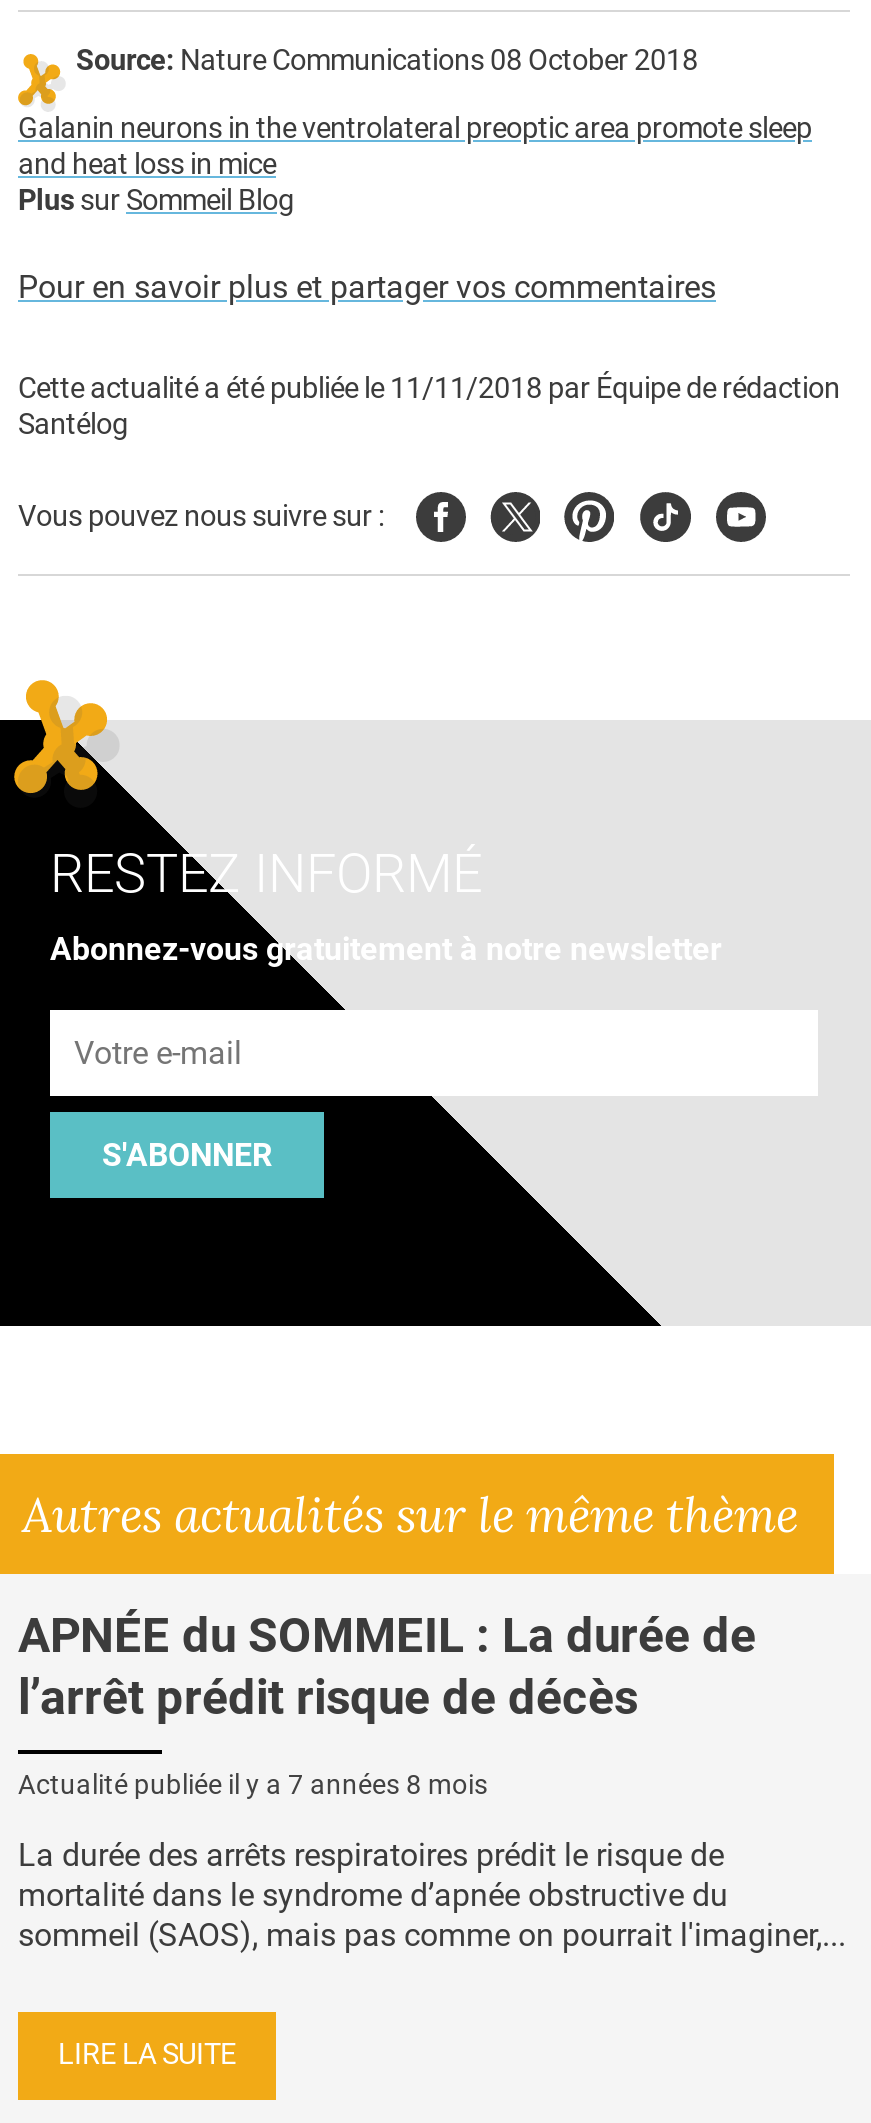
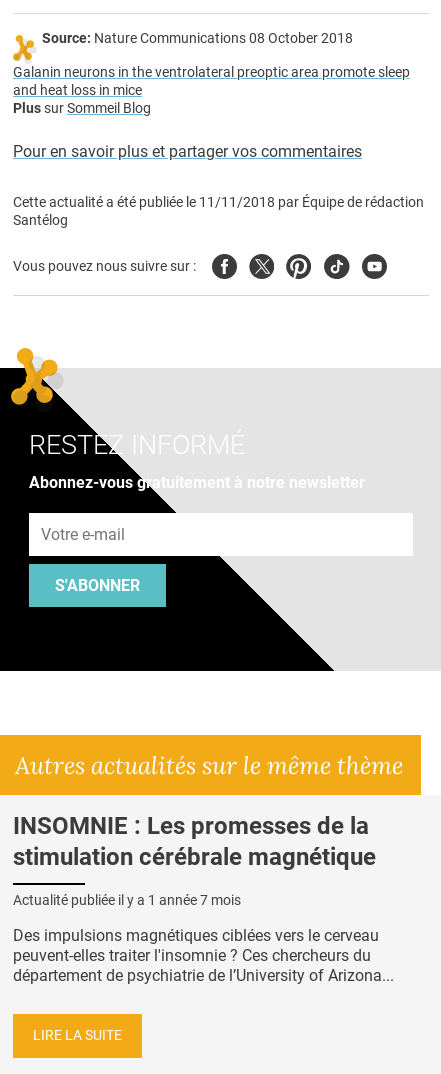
[18,1608,756,1726] APNÉE du SOMMEIL : La durée de | l’arrêt prédit risque de décès -> [13,812,376,871] INSOMNIE : Les promesses de la | stimulation cérébrale magnétique
[18,1767,488,1799] Actualité publiée il y a 7 années 8 mois -> [13,891,241,907] Actualité publiée il y a 1 année 7 mois
[18,1835,846,1953] La durée des arrêts respiratoires prédit le risque de | mortalité dans le syndrome d’apnée obstructive du | sommeil (SAOS), mais pas comme on pourrait l'imaginer,... -> [13,925,394,984] Des impulsions magnétiques ciblées vers le cerveau | peuvent-elles traiter l'insomnie ? Ces chercheurs du | département de psychiatrie de l’University of Arizona...

